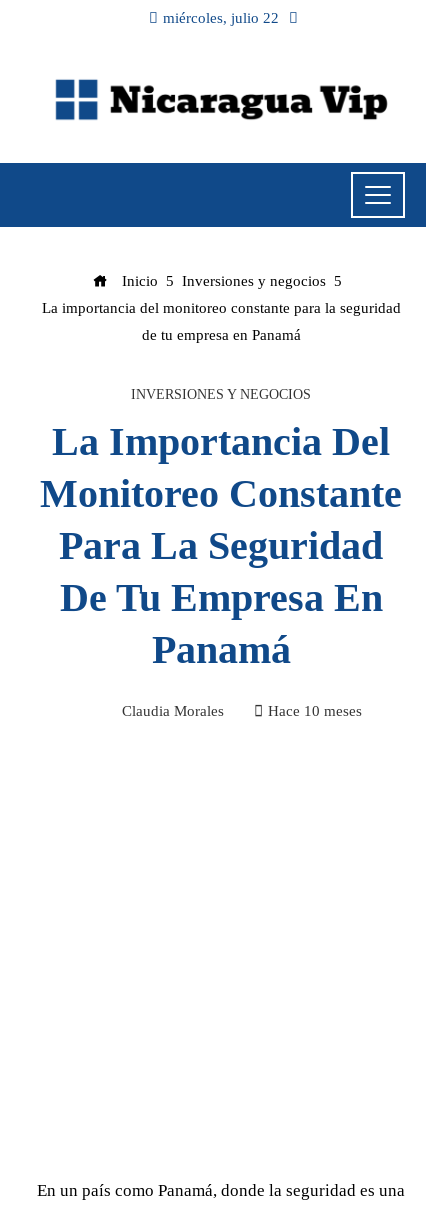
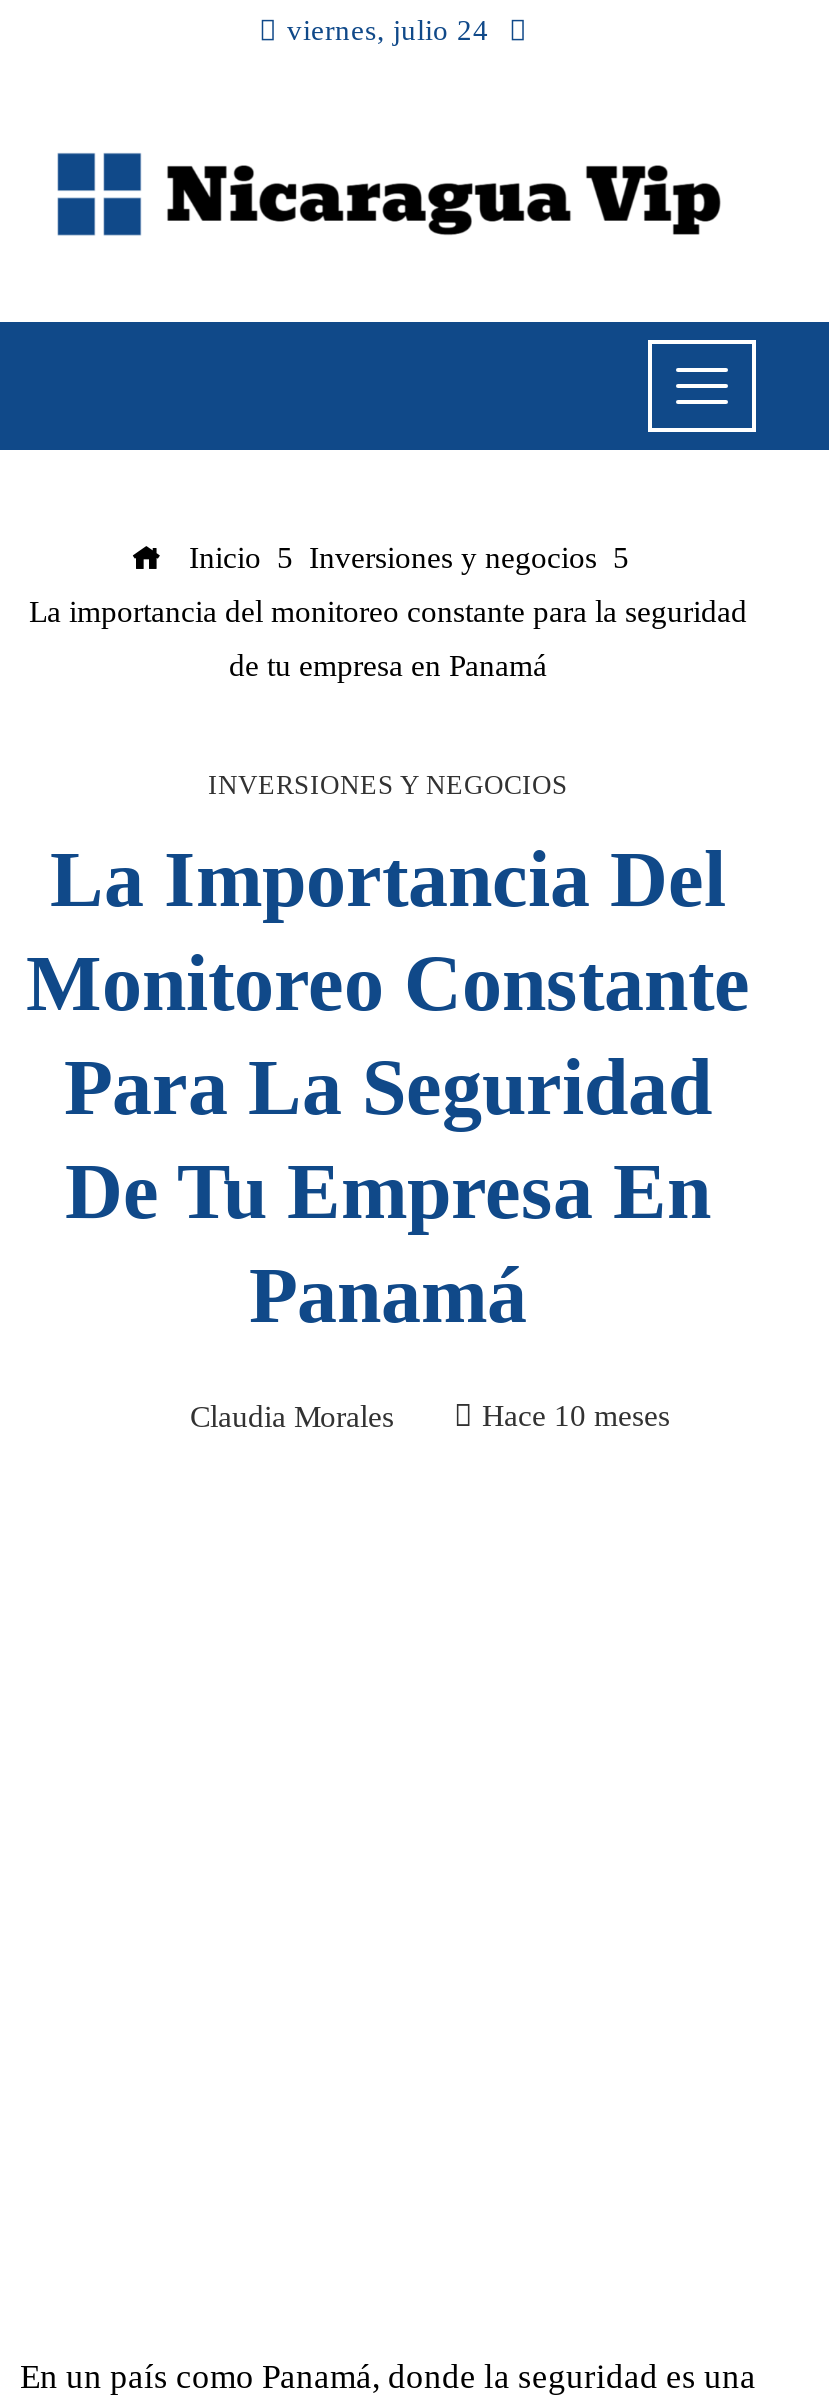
[163,10,279,26] miércoles, julio 22 -> [287,14,489,46] viernes, julio 24

